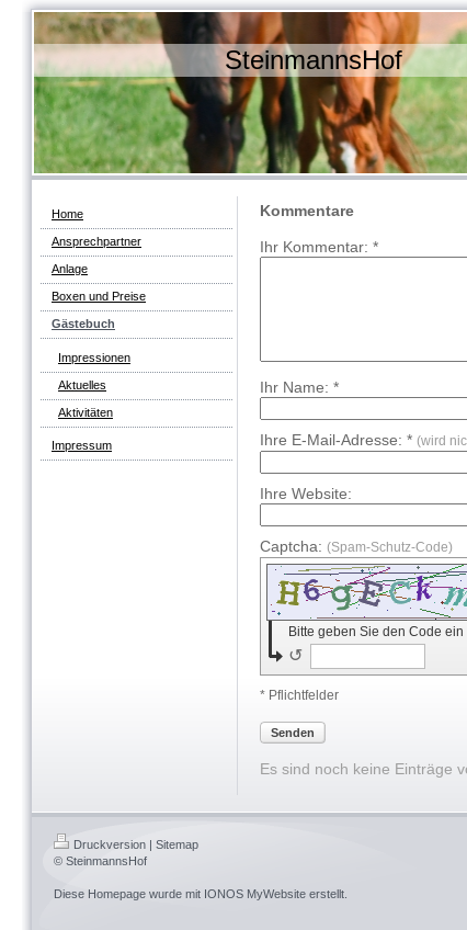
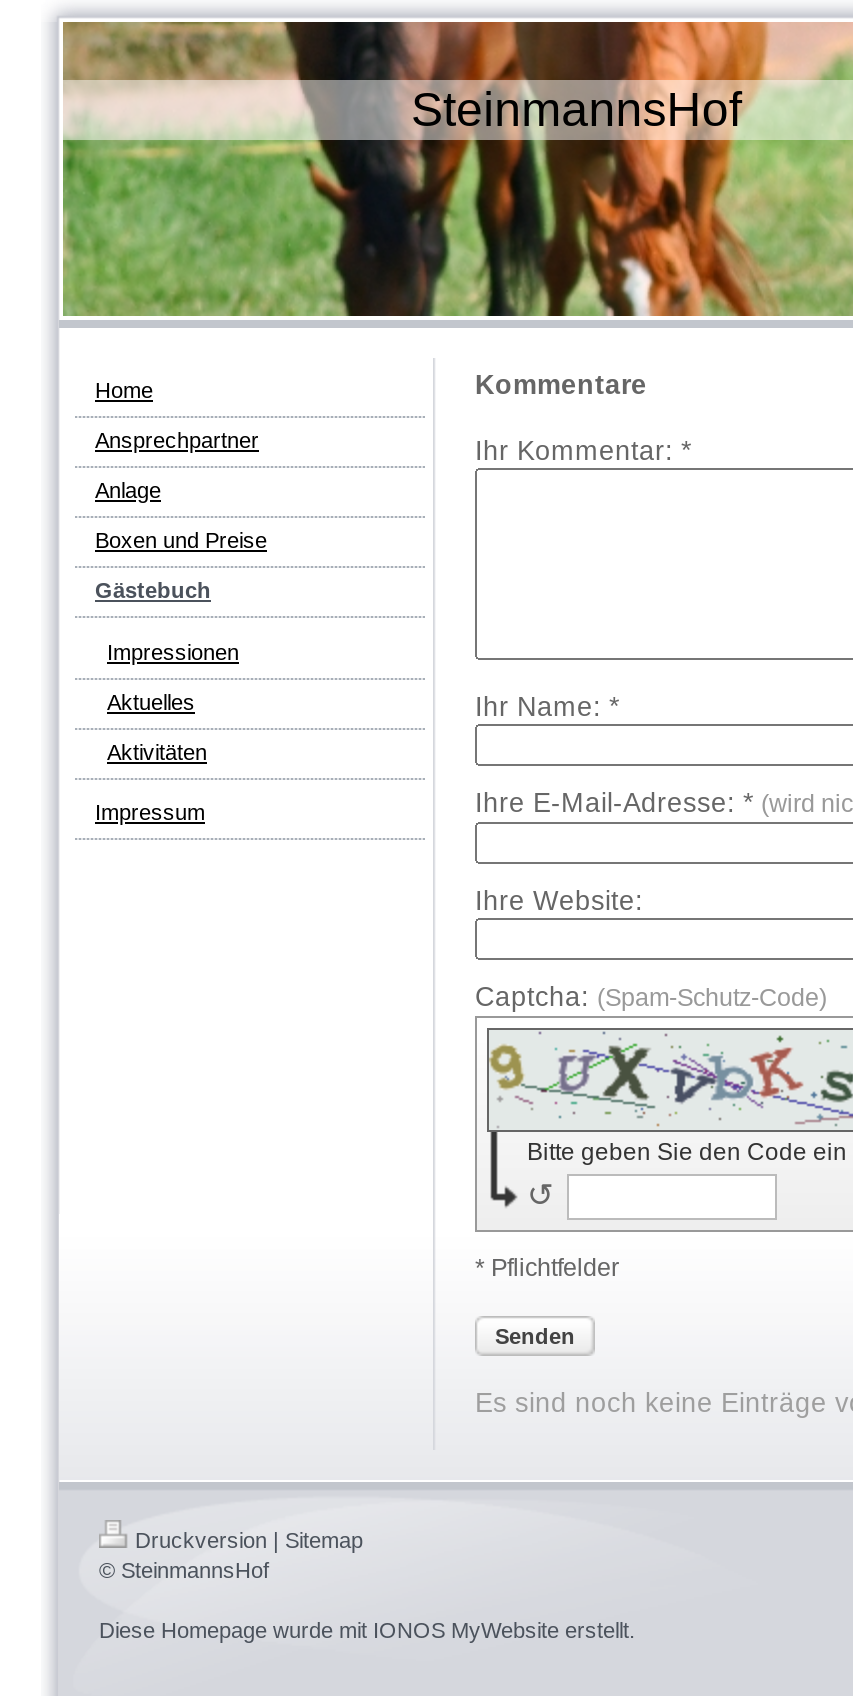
[267,564,464,620] [image] -> [489,1032,847,1130] [image]

